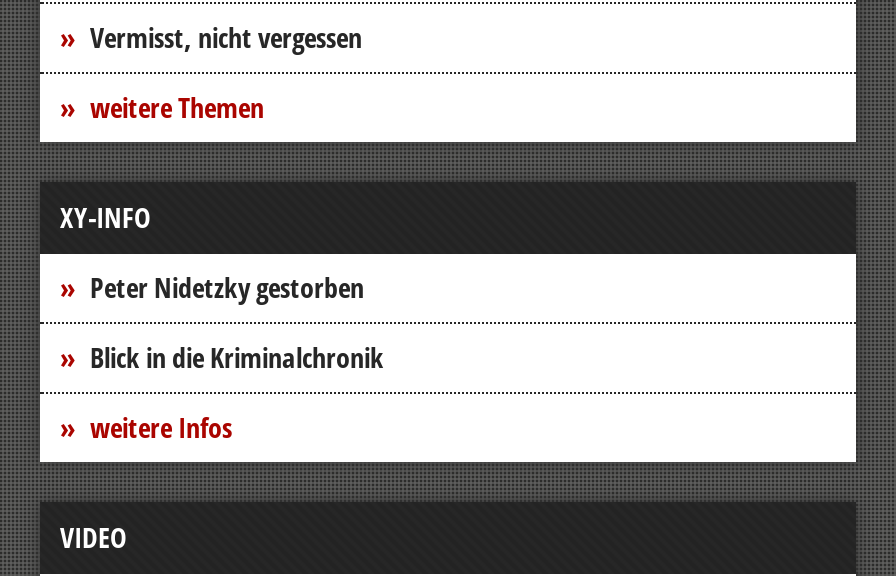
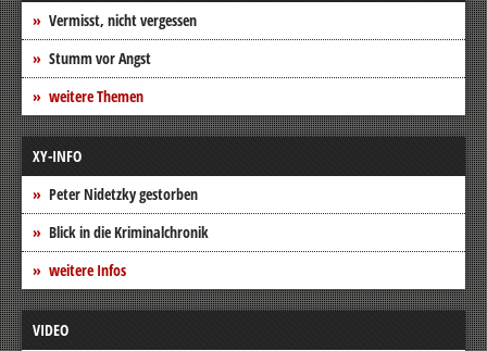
none -> [49,48,151,68] Stumm vor Angst

